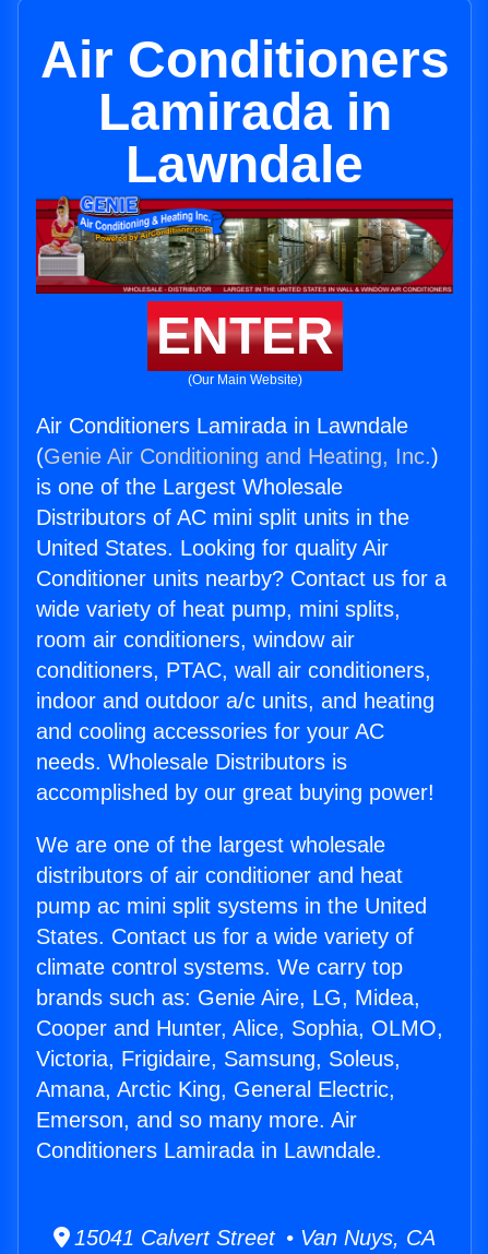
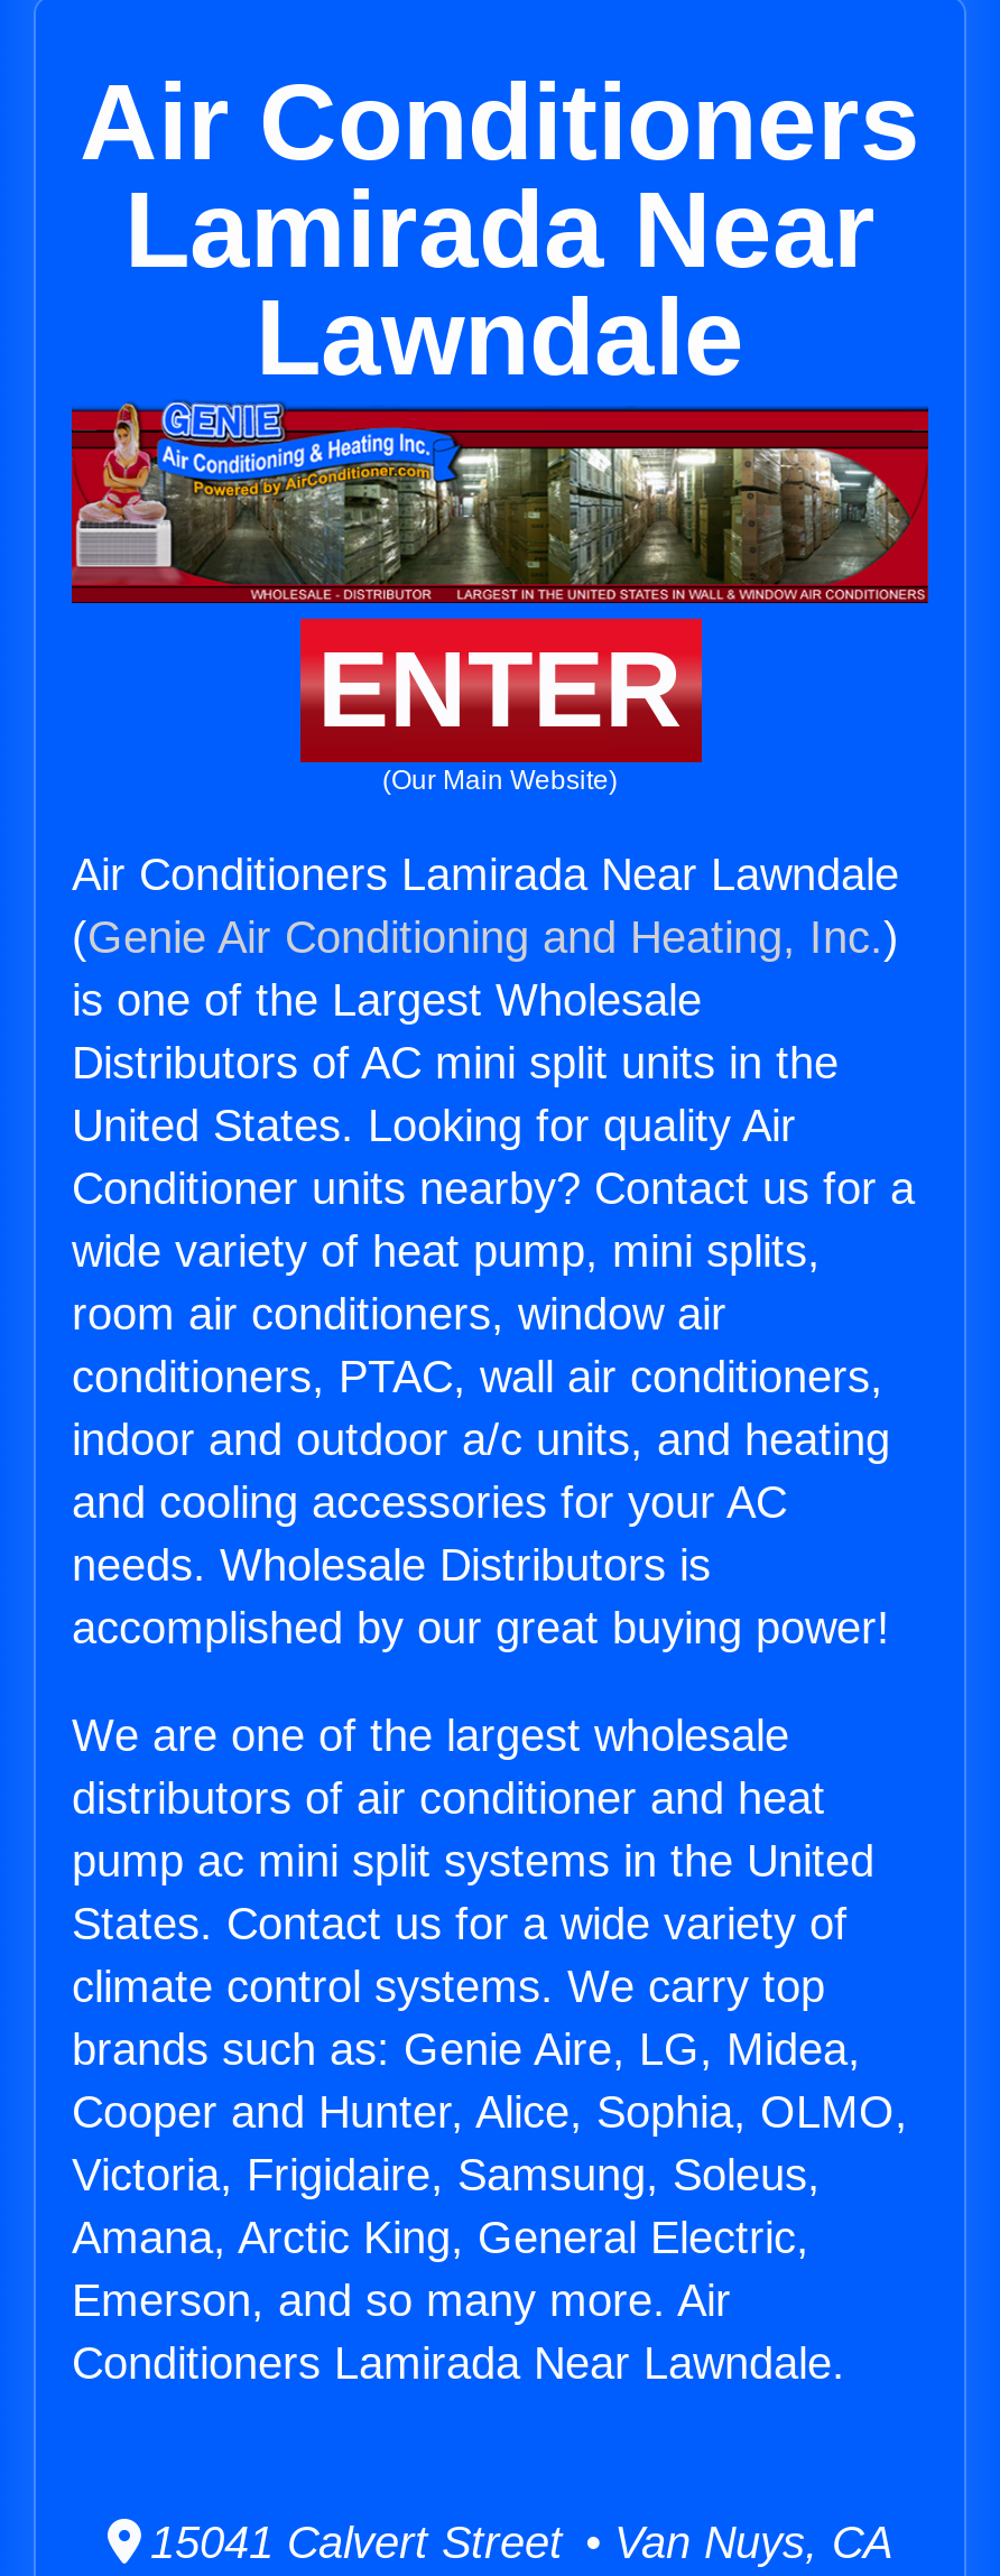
[98,83,391,141] Lamirada in -> [124,170,876,289] Lamirada Near
[36,414,408,438] Air Conditioners Lamirada in Lawndale -> [72,850,899,899] Air Conditioners Lamirada Near Lawndale
[36,1138,382,1162] Conditioners Lamirada in Lawndale. -> [72,2339,845,2388] Conditioners Lamirada Near Lawndale.

